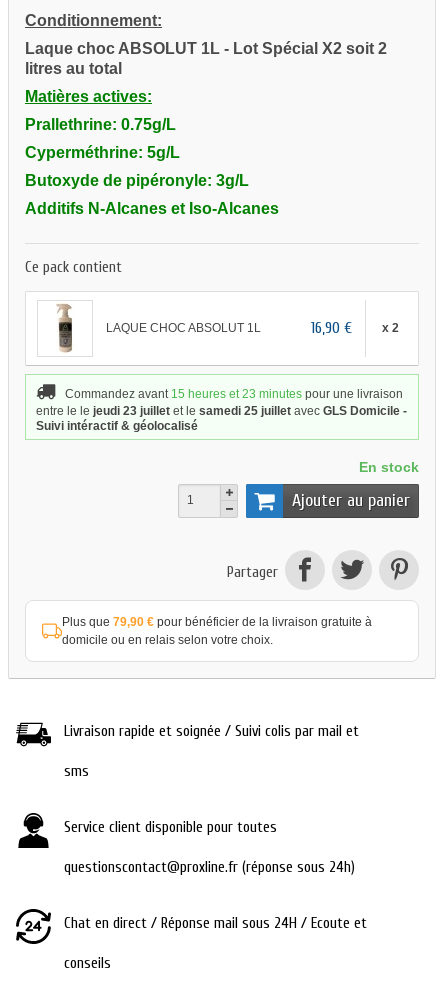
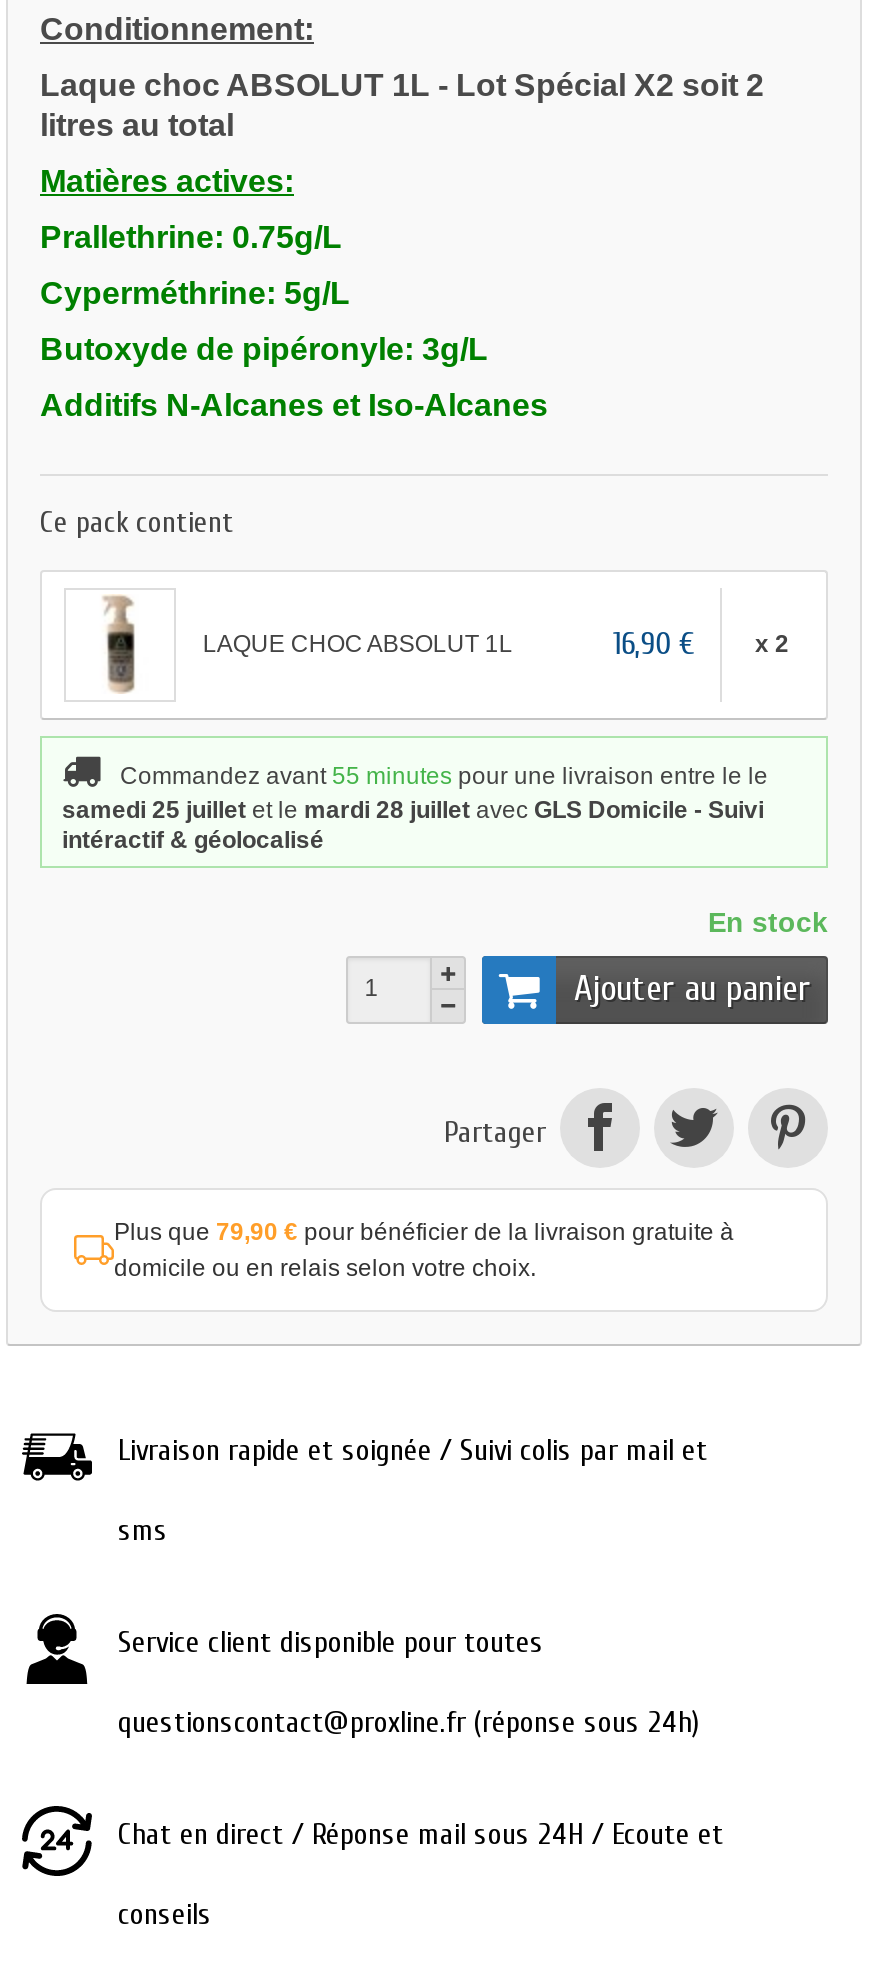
[36,387,407,433] Commandez avant 15 heures et 23 minutes pour une livraison | entre le le jeudi 23 juillet et le samedi 25 juillet avec GLS Domicile - | Suivi intéractif & géolocalisé -> [62,762,768,854] Commandez avant 55 minutes pour une livraison entre le le | samedi 25 juillet et le mardi 28 juillet avec GLS Domicile - Suivi | intéractif & géolocalisé

